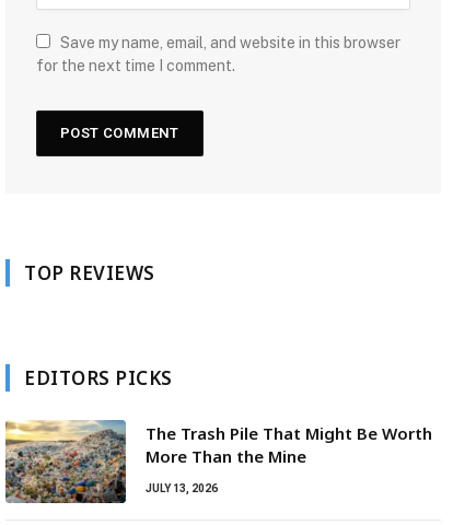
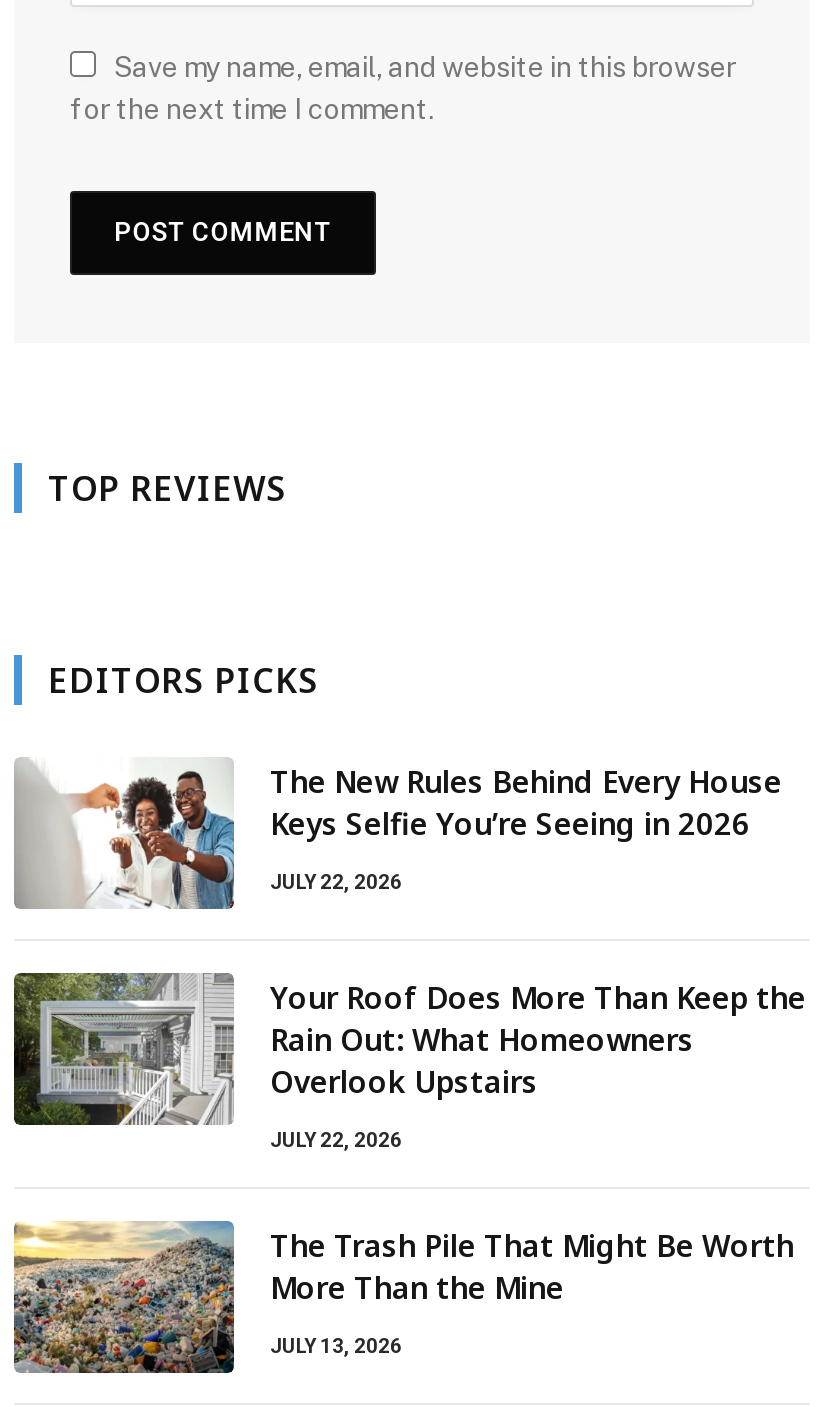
none -> [12,971,236,1127] [image]
none -> [14,759,806,1151] [image] | The New Rules Behind Every House | Keys Selfie You’re Seeing in 2026 | JULY 22, 2026 | Your Roof Does More Than Keep the | Rain Out: What Homeowners | Overlook Upstairs | JULY 22, 2026

